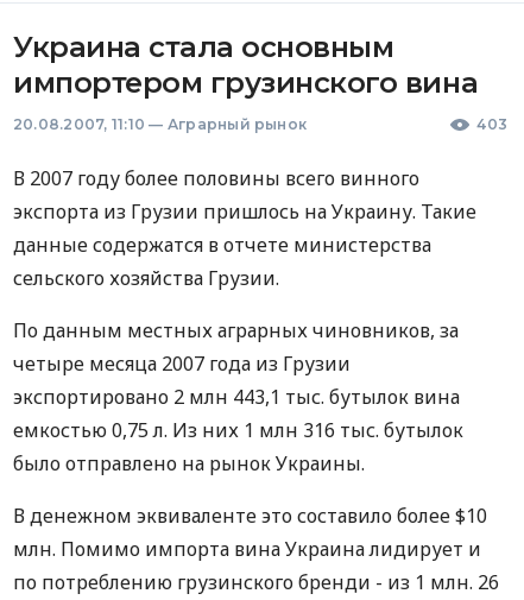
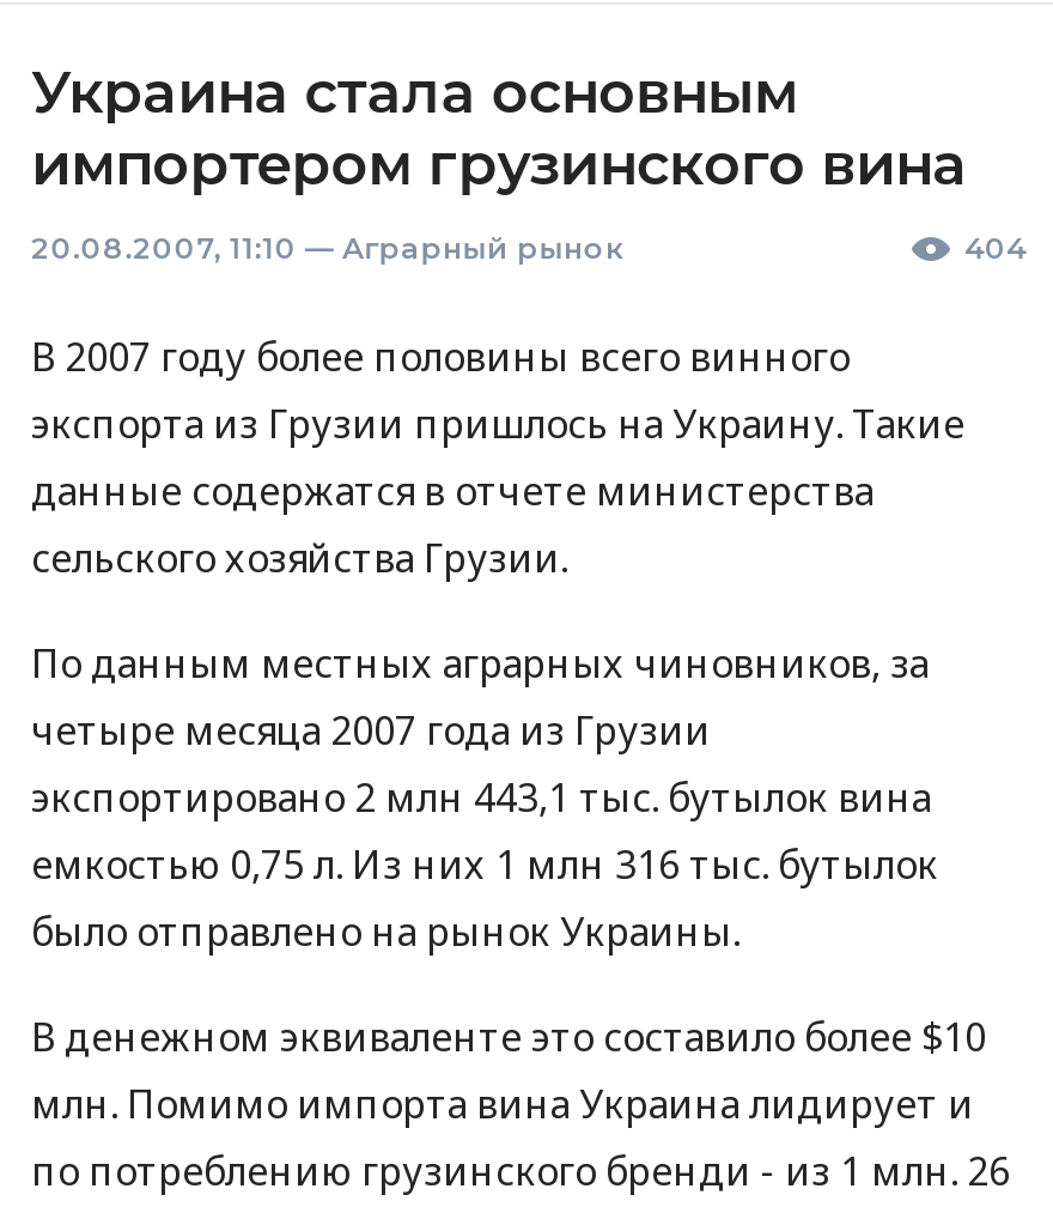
[477,115,507,133] 403 -> [965,230,1027,266] 404

